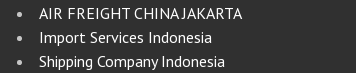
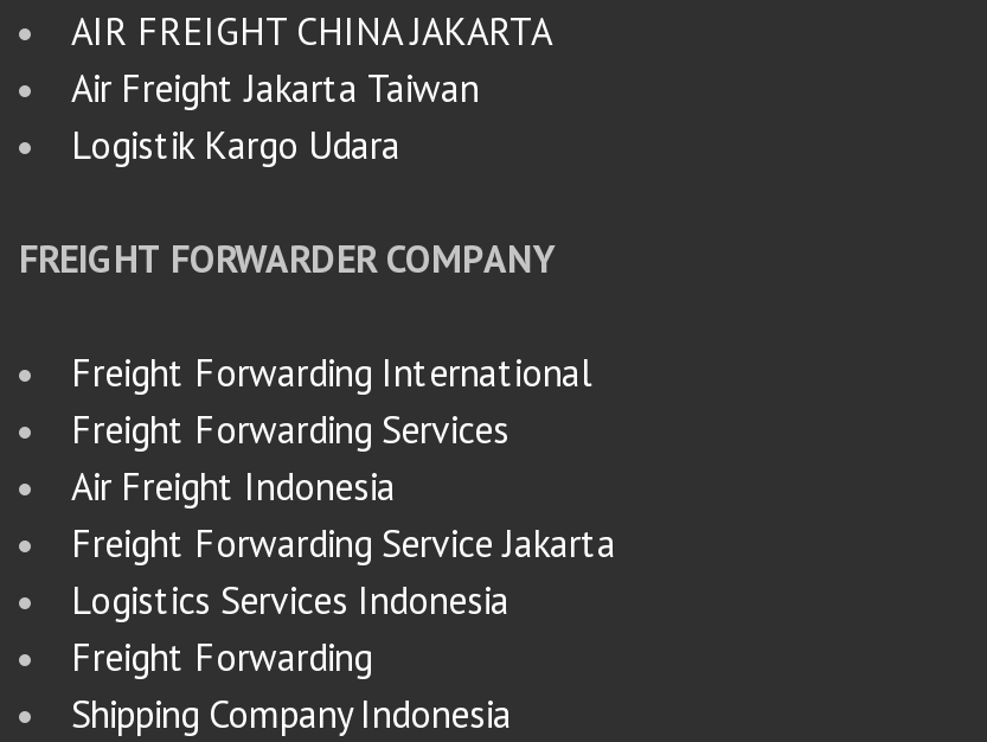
[39,27,212,47] Import Services Indonesia -> [19,64,616,681] Air Freight Jakarta Taiwan | Logistik Kargo Udara | FREIGHT FORWARDER COMPANY | Freight Forwarding International | Freight Forwarding Services | Air Freight Indonesia | Freight Forwarding Service Jakarta | Logistics Services Indonesia | Freight Forwarding

